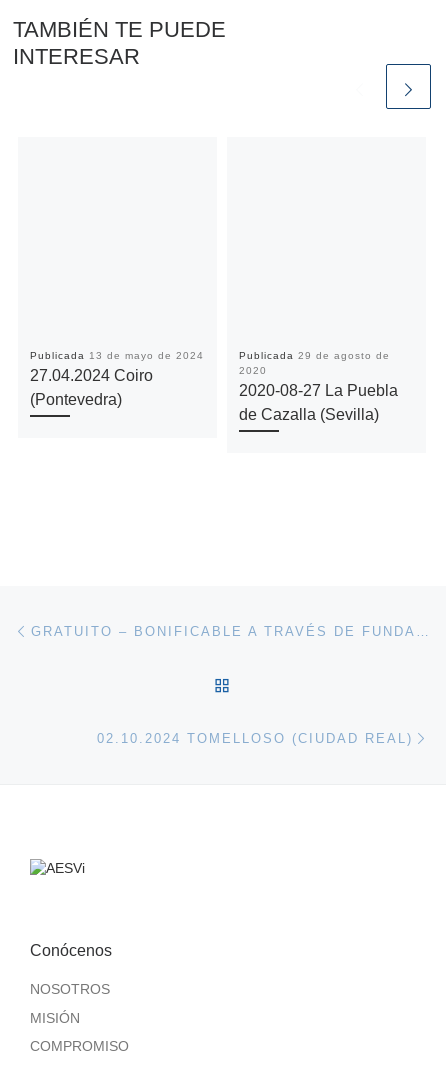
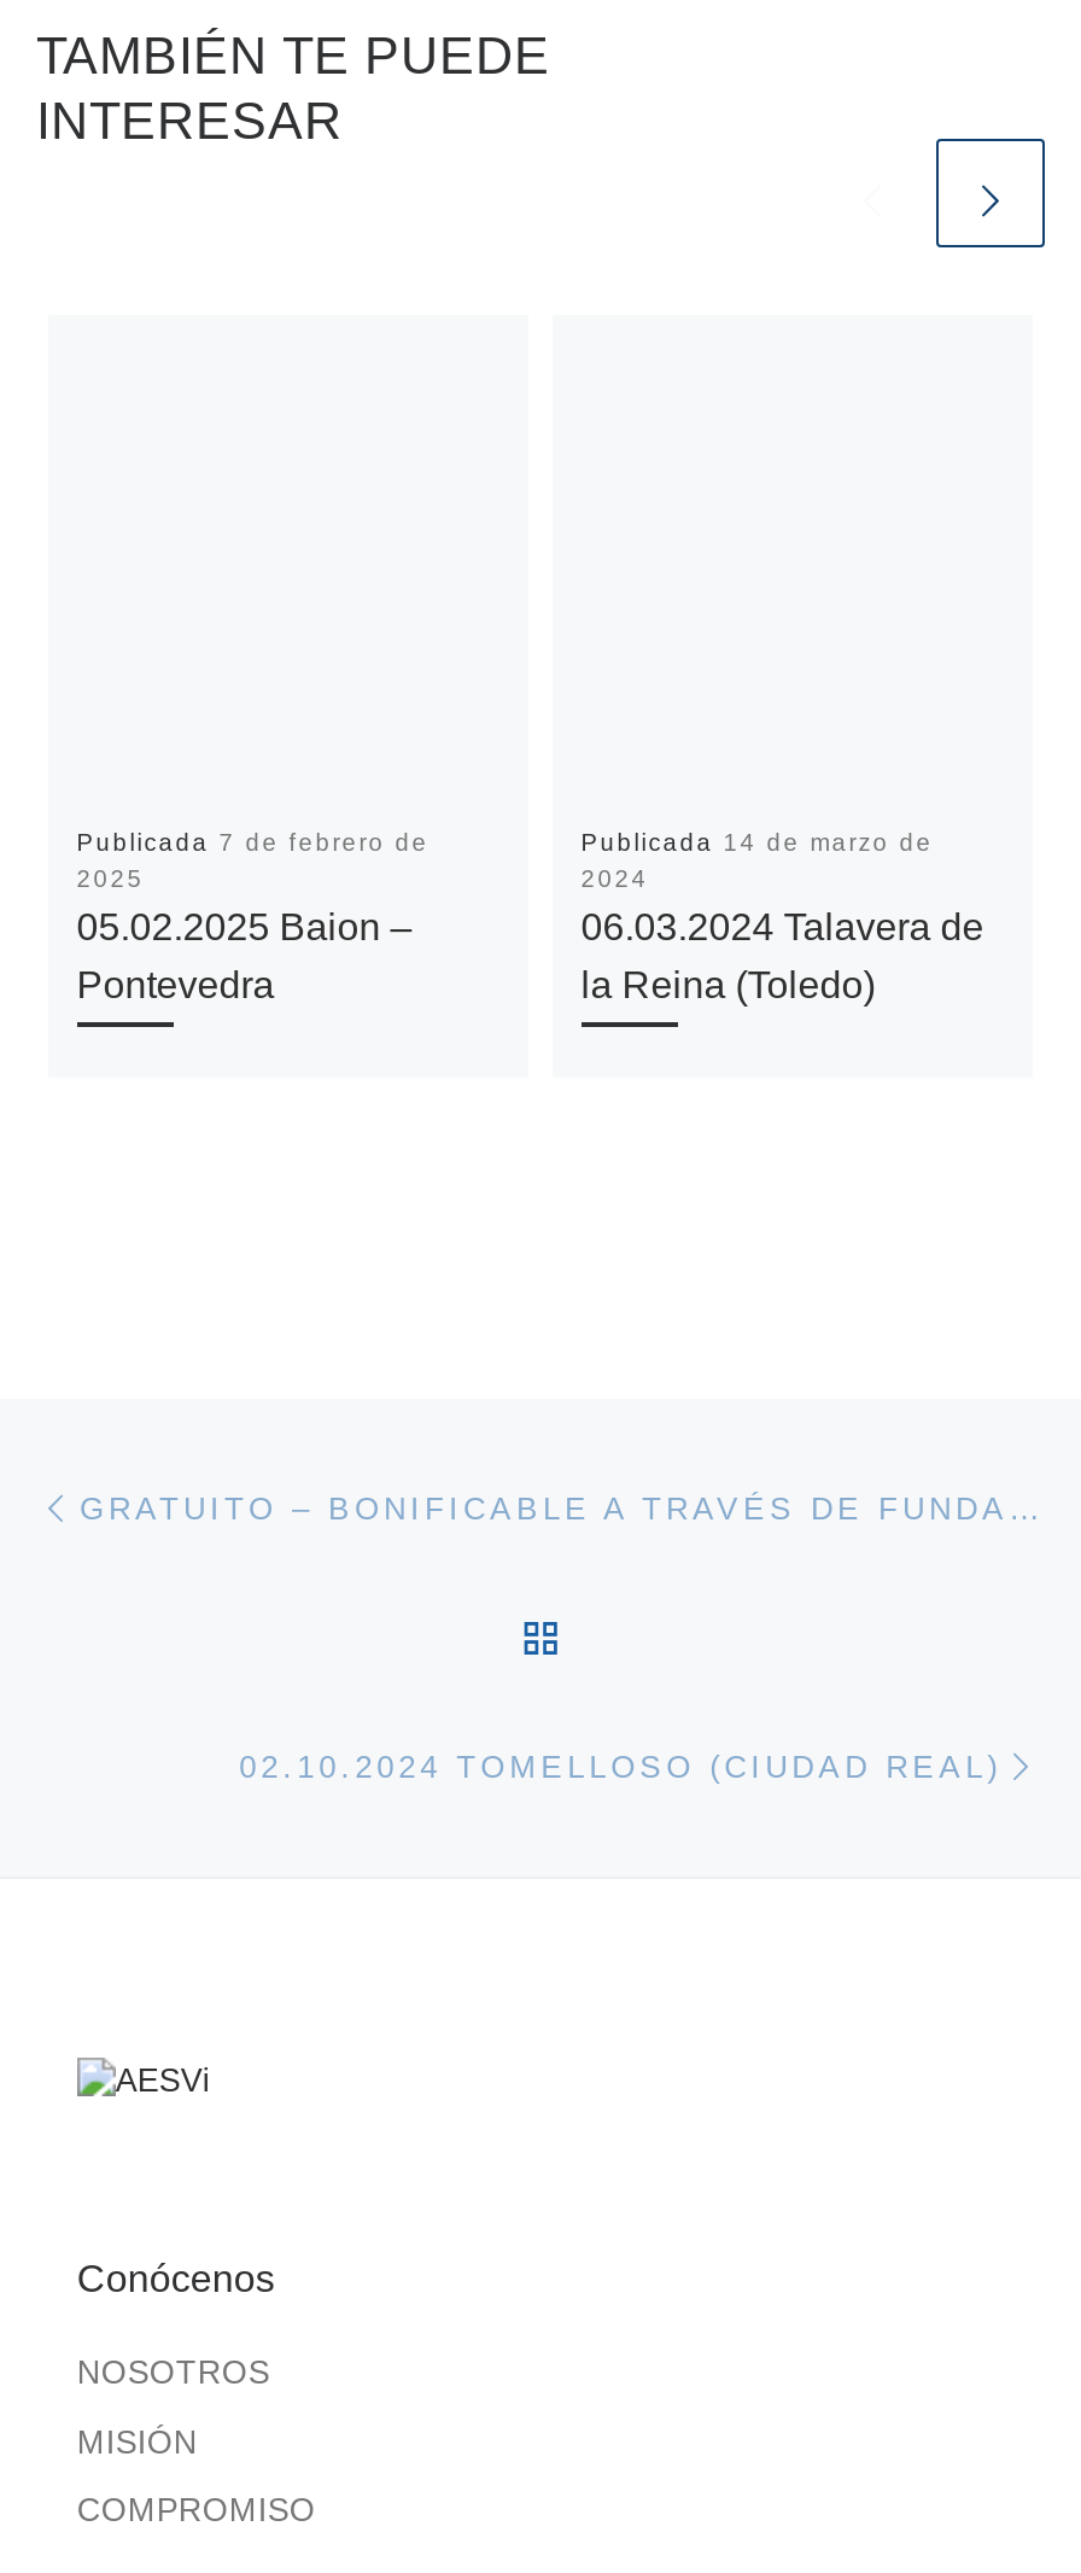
[30,350,204,408] Publicada 13 de mayo de 2024 | 27.04.2024 Coiro | (Pontevedra) -> [76,829,429,1005] Publicada 7 de febrero de | 2025 | 05.02.2025 Baion – | Pontevedra
[239,350,398,423] Publicada 29 de agosto de | 2020 | 2020-08-27 La Puebla | de Cazalla (Sevilla) -> [581,829,984,1005] Publicada 14 de marzo de | 2024 | 06.03.2024 Talavera de | la Reina (Toledo)

